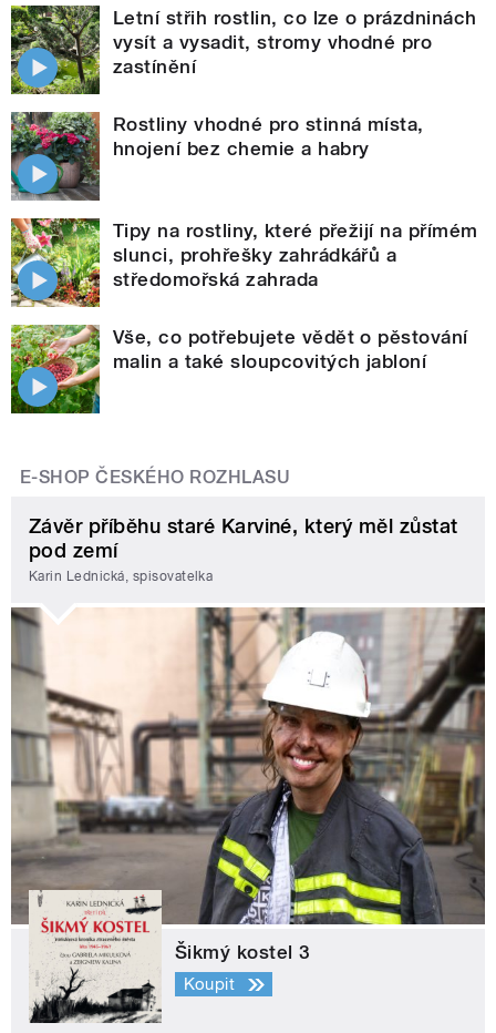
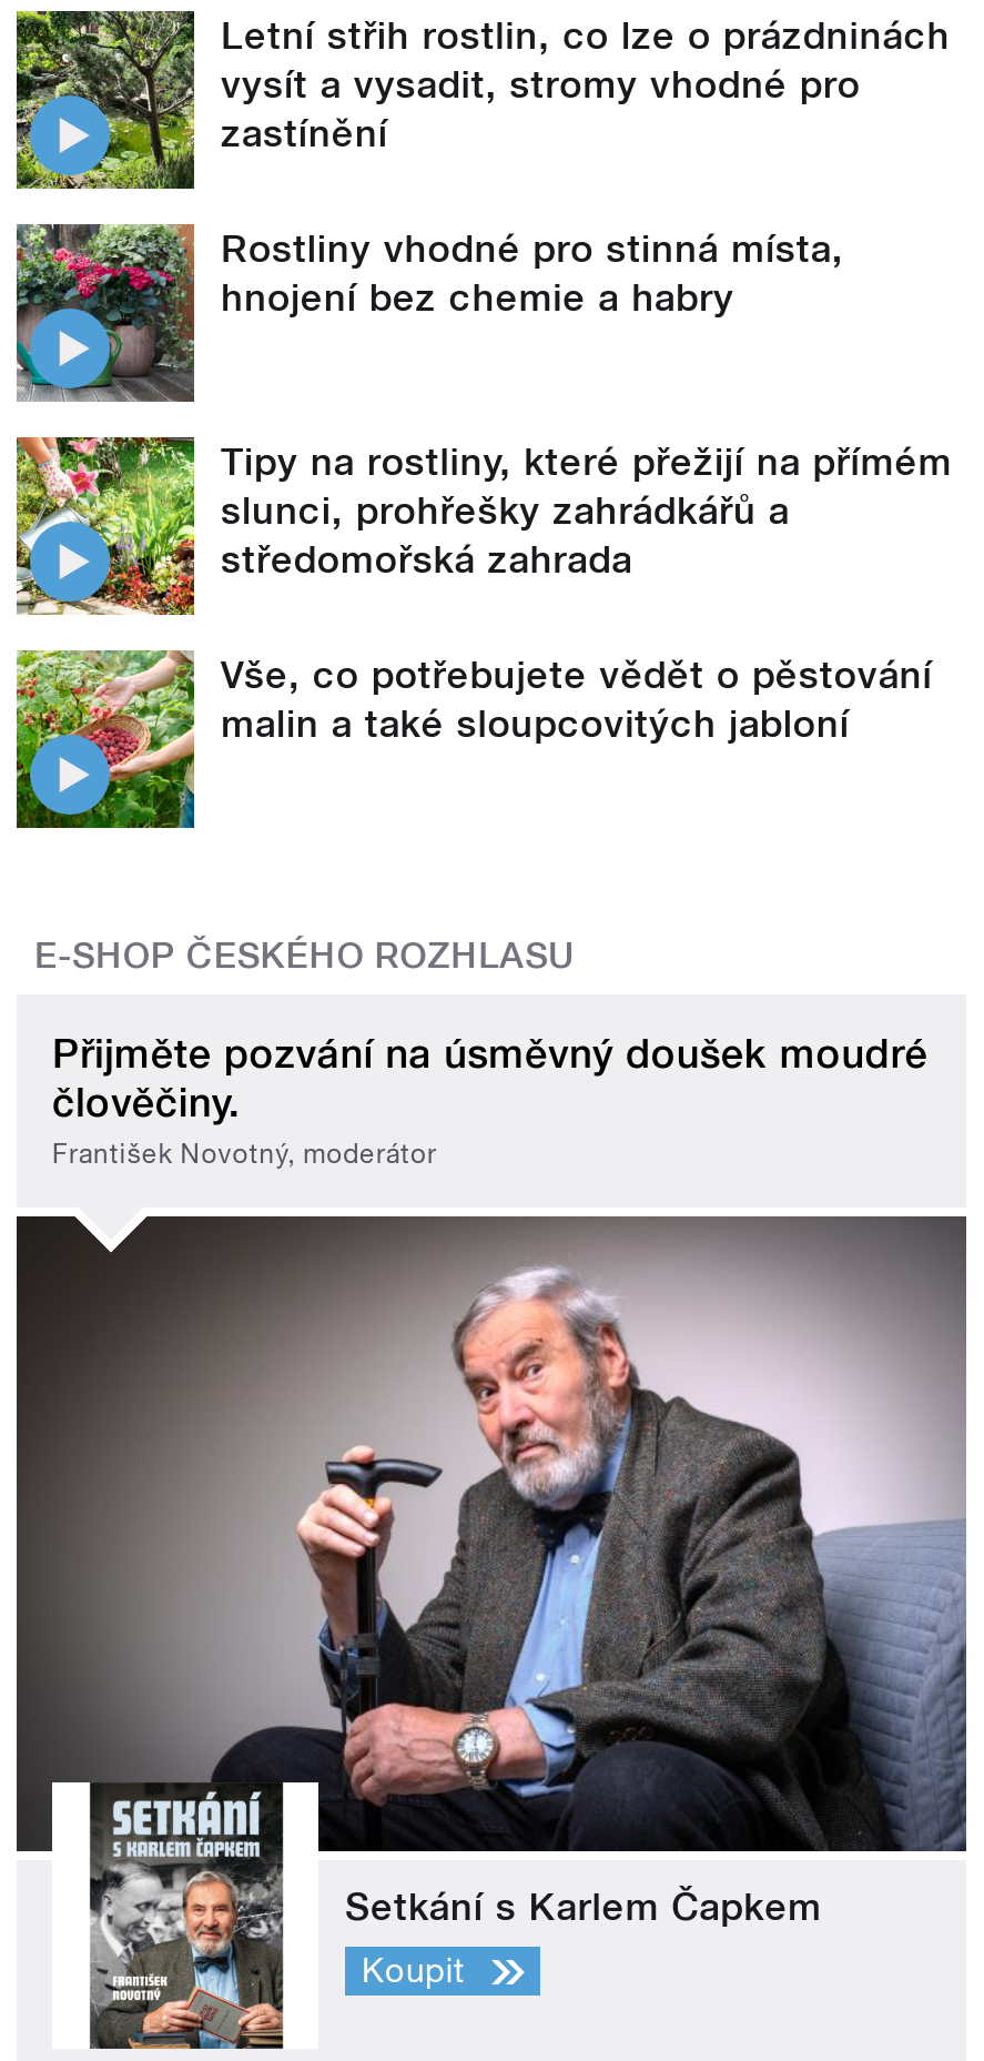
[29,514,458,584] Závěr příběhu staré Karviné, který měl zůstat | pod zemí | Karin Lednická, spisovatelka -> [52,1029,928,1170] Přijměte pozvání na úsměvný doušek moudré | člověčiny. | František Novotný, moderátor
[10,606,486,1024] [image] | Šikmý kostel 3 -> [14,1214,968,2051] [image] | Setkání s Karlem Čapkem

